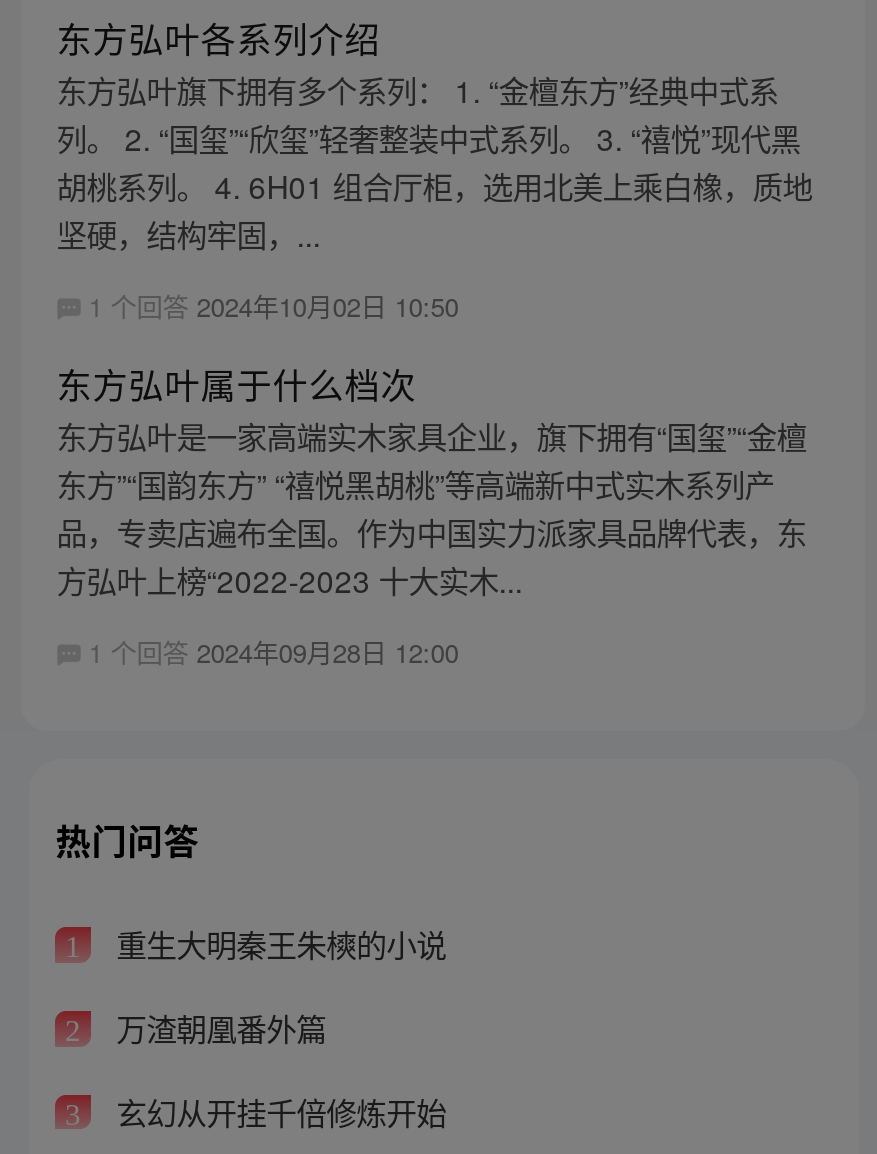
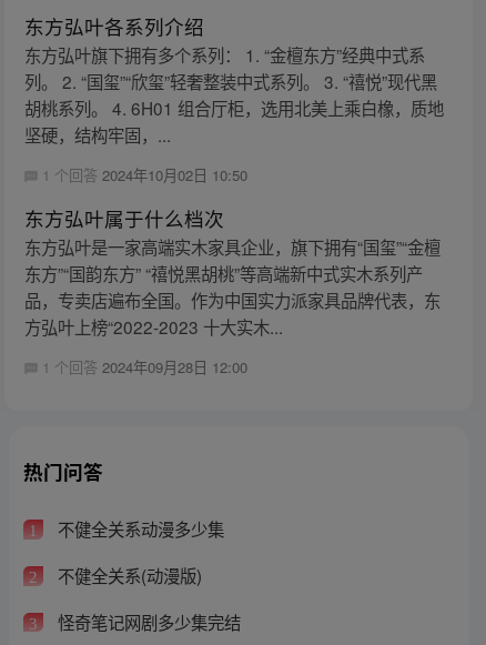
[108,922,446,966] 重生大明秦王朱樉的小说 -> [53,517,224,541] 不健全关系动漫多少集
[108,1005,326,1049] 万渣朝凰番外篇 -> [53,563,202,587] 不健全关系(动漫版)
[108,1088,446,1132] 玄幻从开挂千倍修炼开始 -> [53,609,240,634] 怪奇笔记网剧多少集完结

